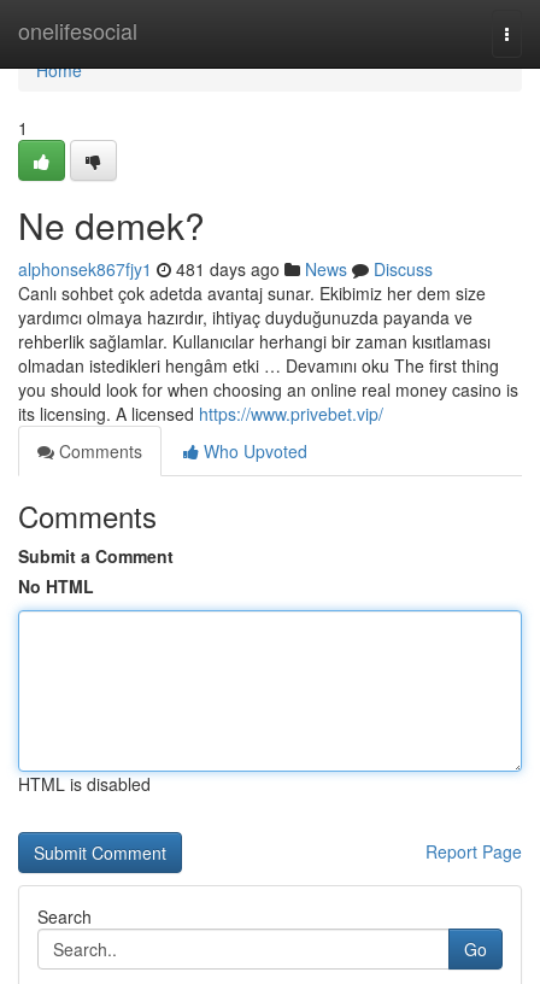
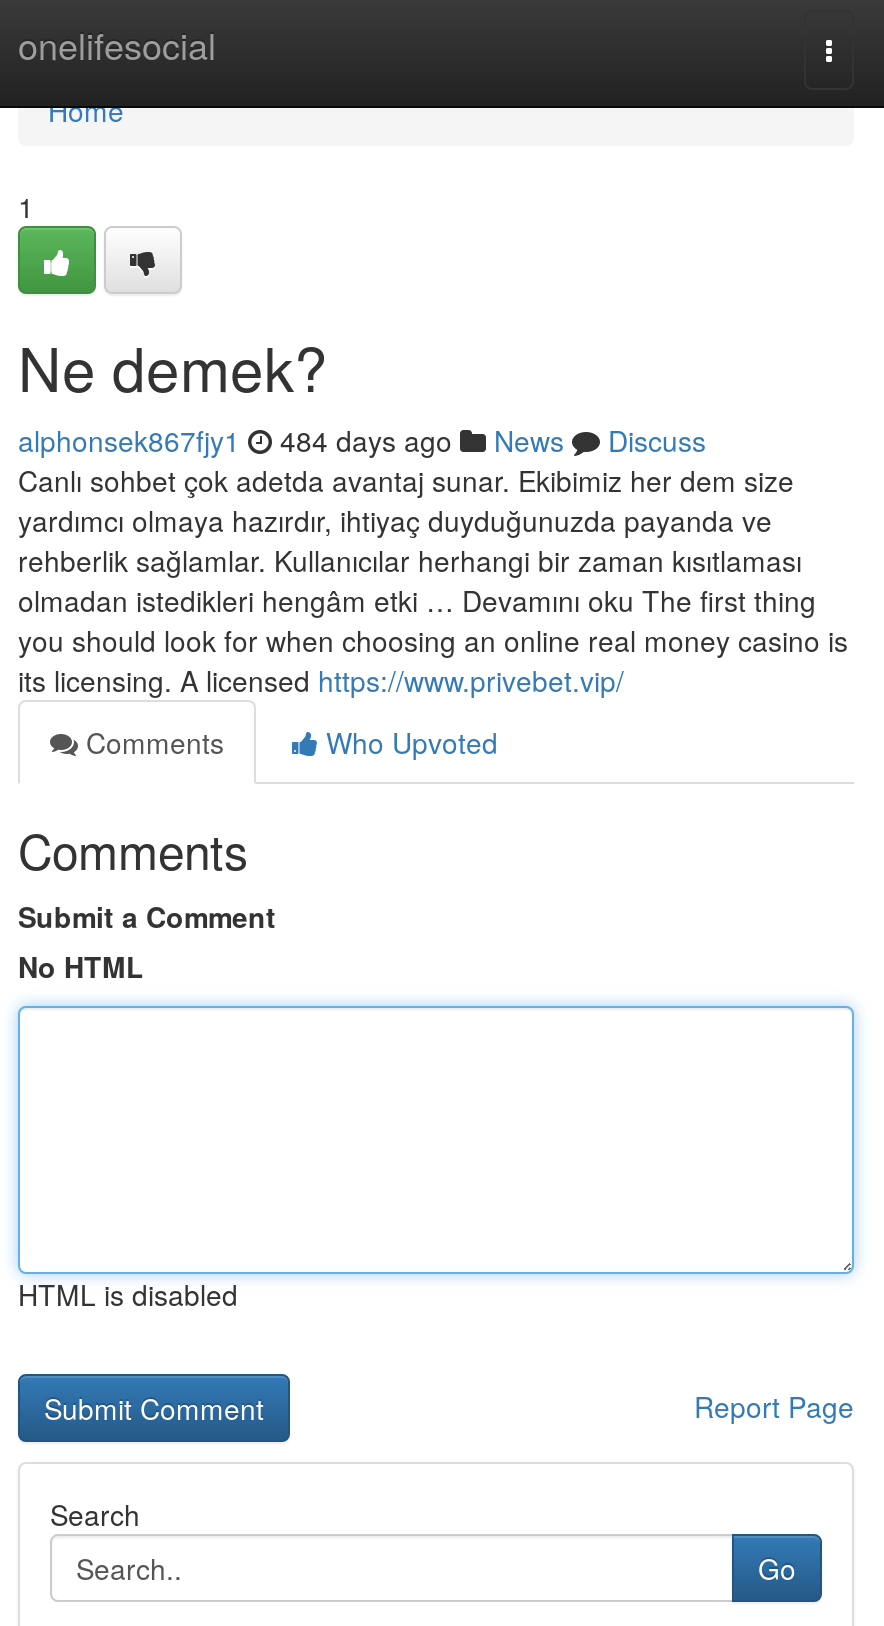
[18,257,433,281] alphonsek867fjy1 481 days ago News Discuss -> [18,420,706,460] alphonsek867fjy1 484 days ago News Discuss

